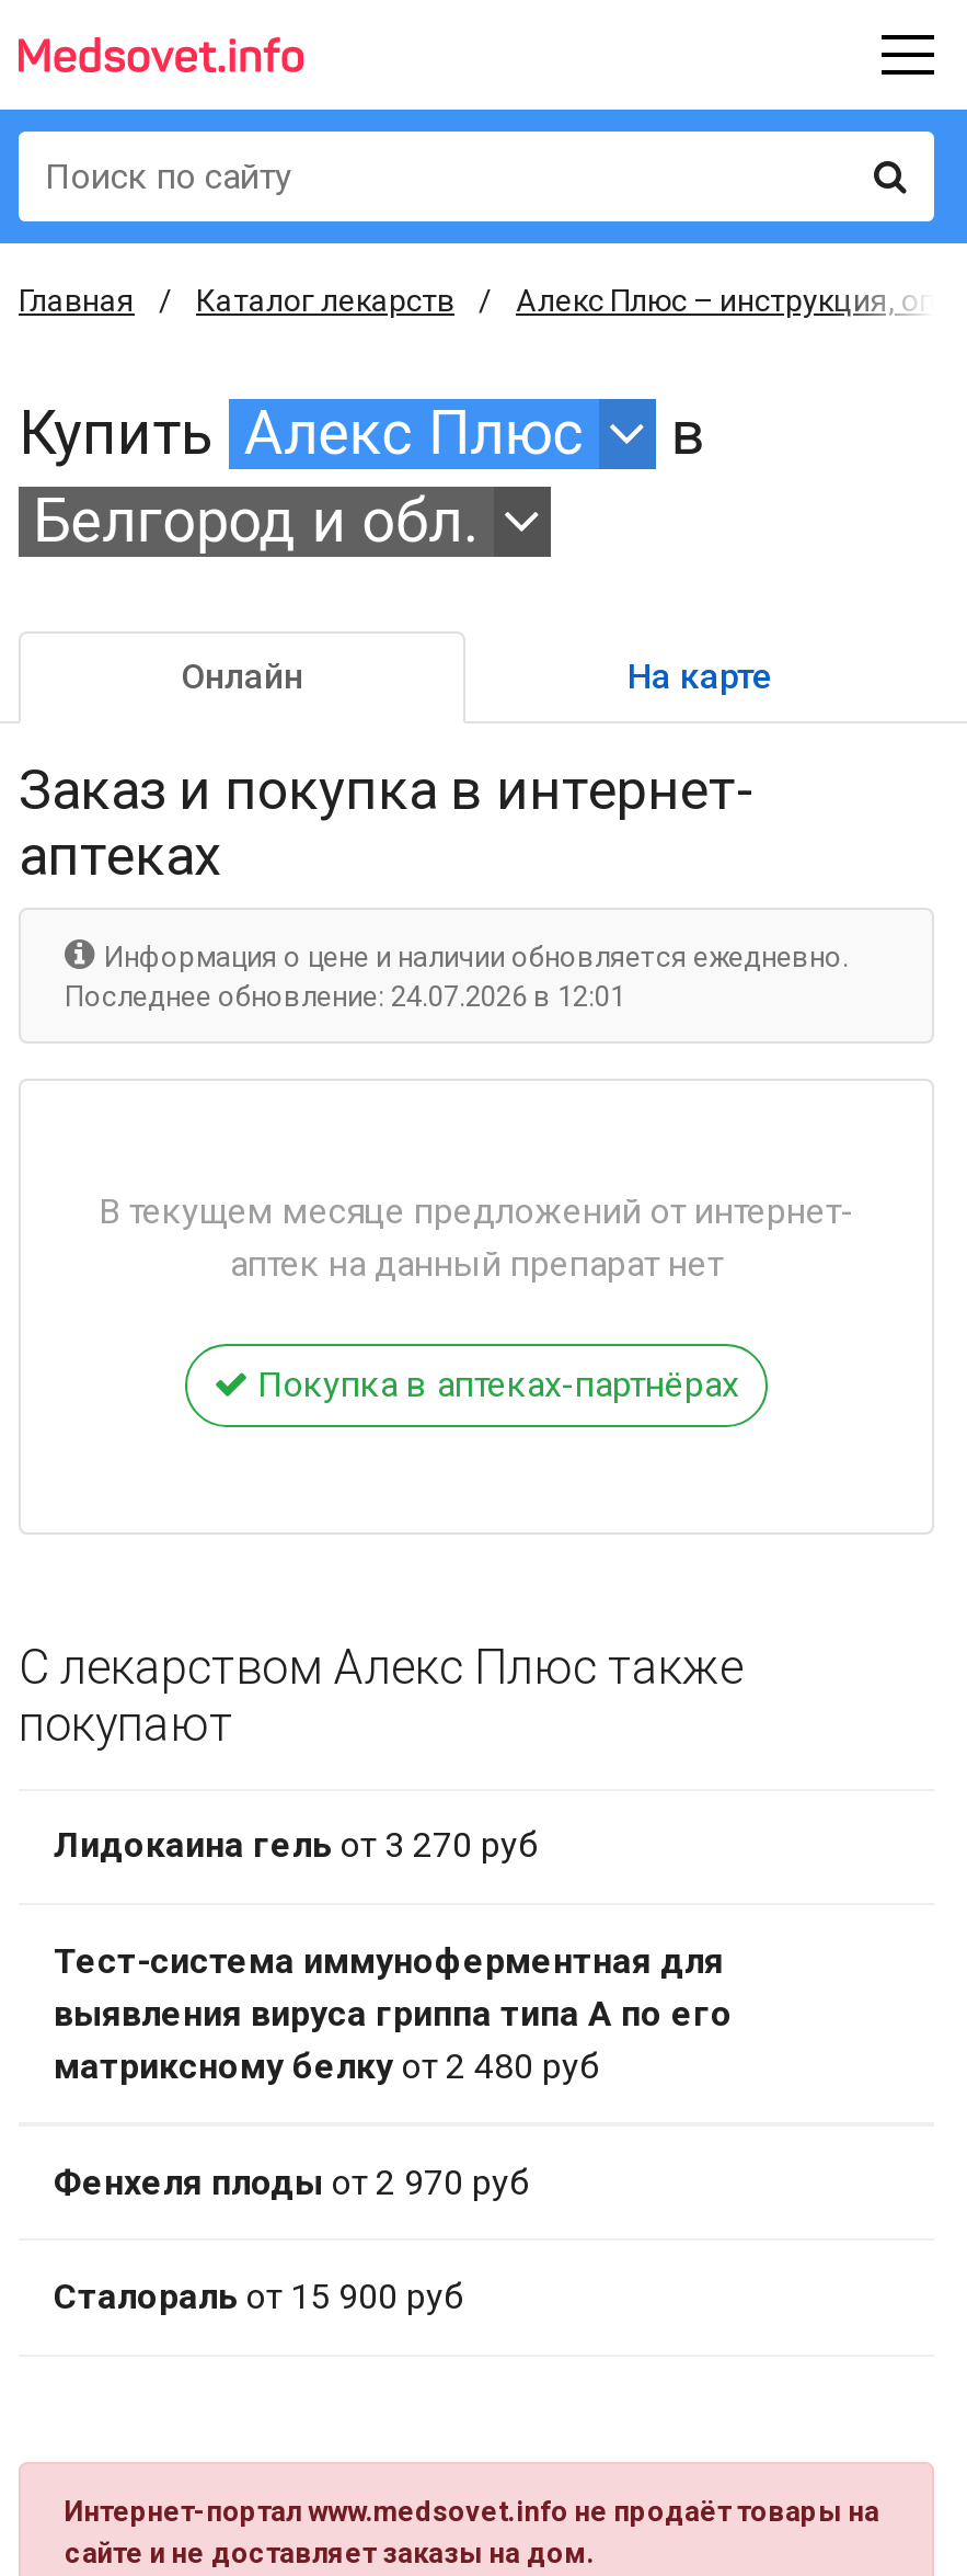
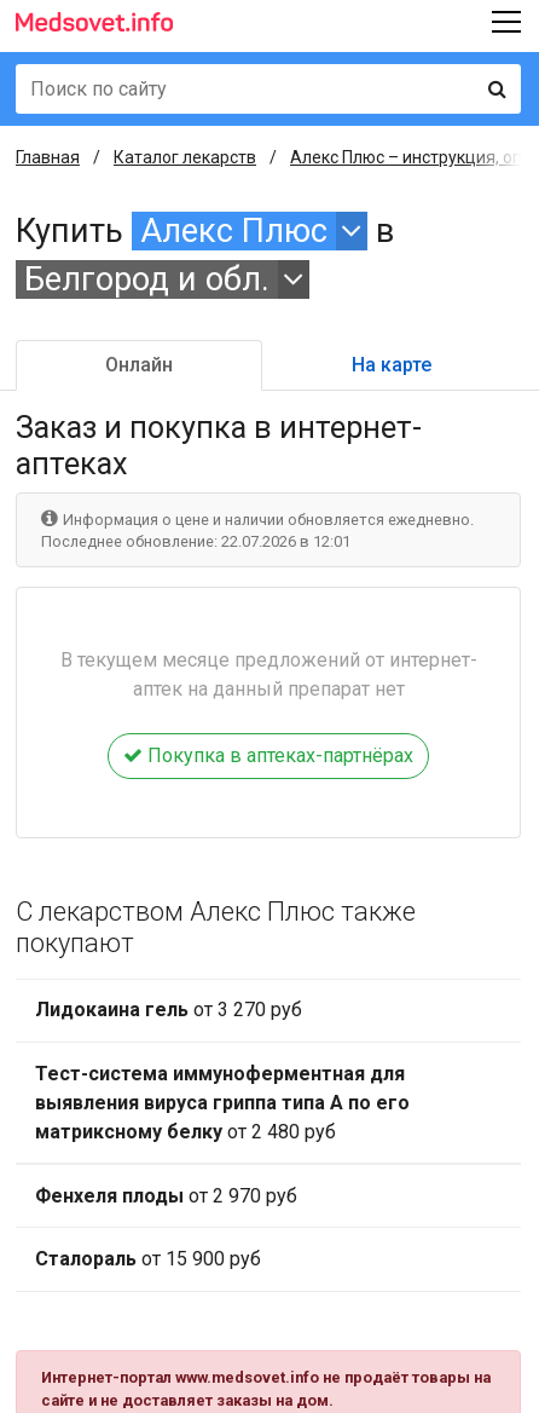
[65,980,625,1012] Последнее обновление: 24.07.2026 в 12:01 -> [41,532,350,550] Последнее обновление: 22.07.2026 в 12:01

